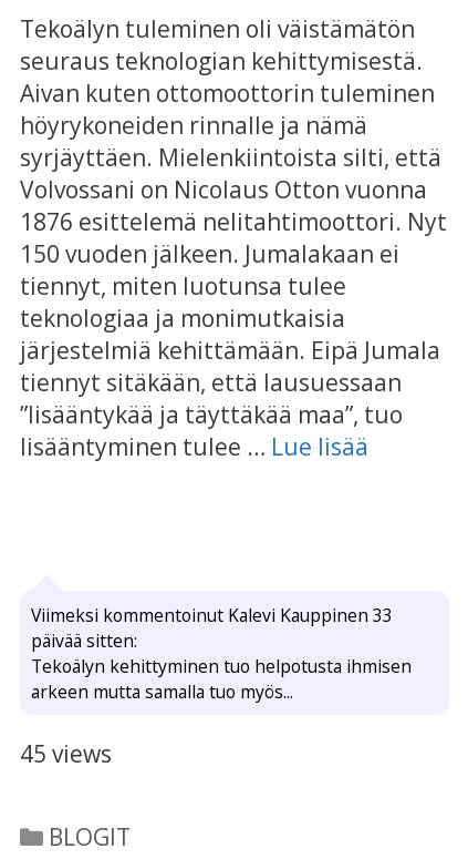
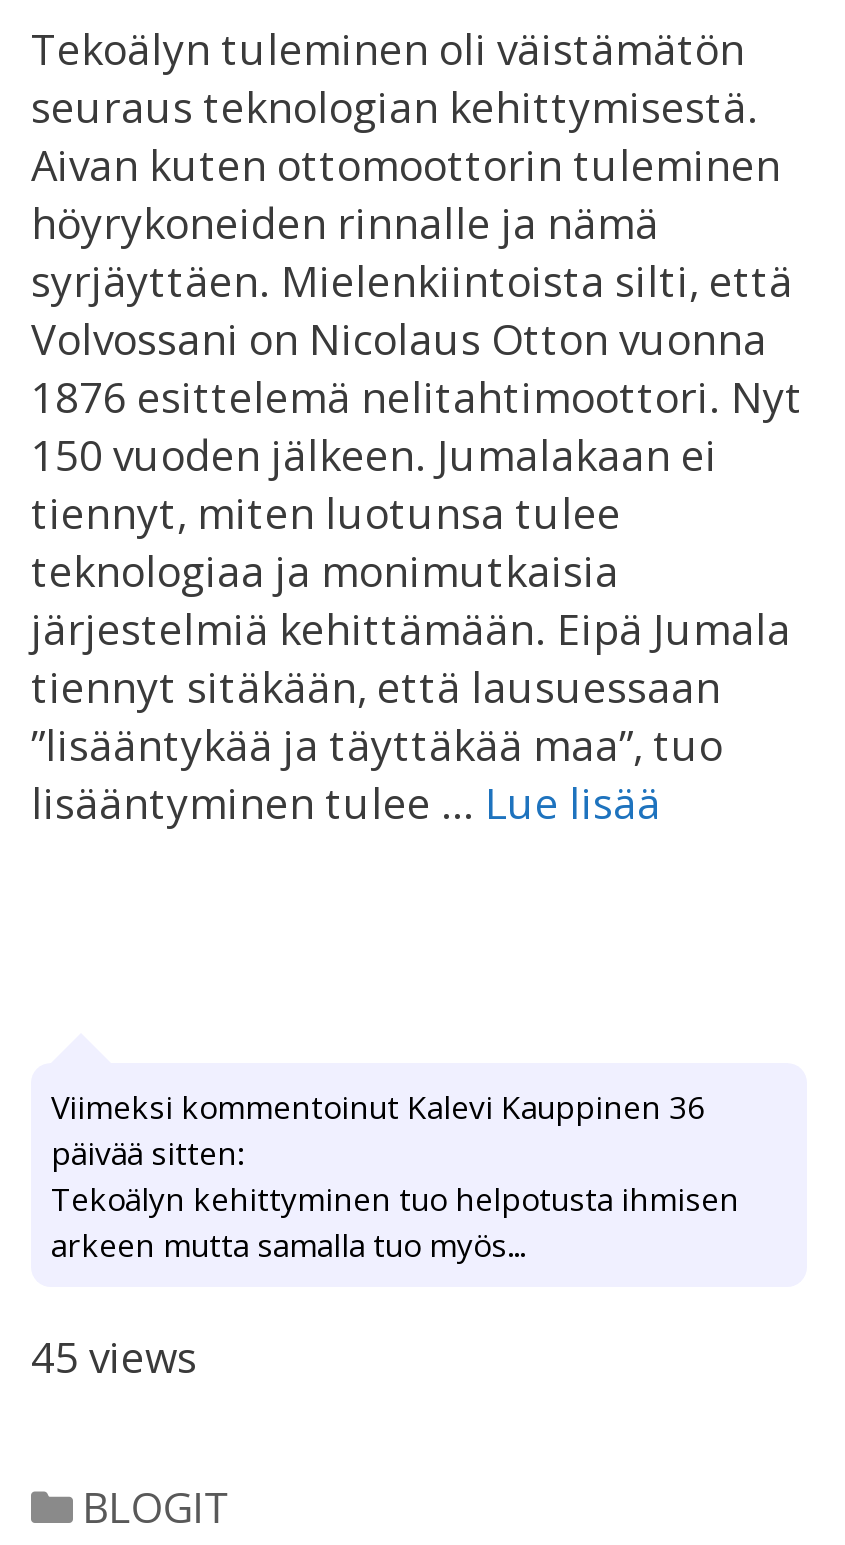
[31,603,393,627] Viimeksi kommentoinut Kalevi Kauppinen 33 -> [51,1085,705,1129] Viimeksi kommentoinut Kalevi Kauppinen 36

